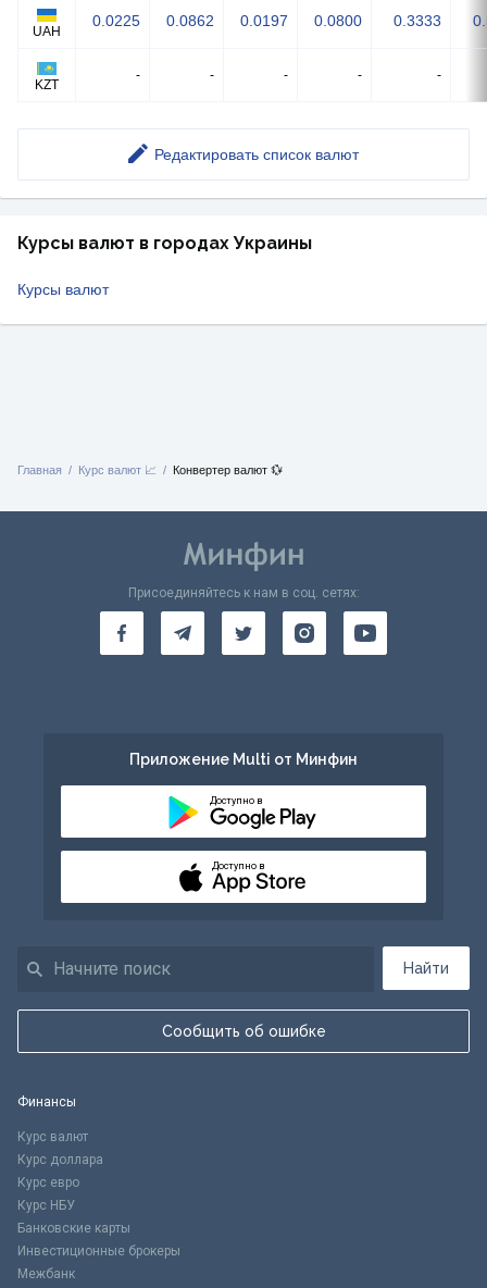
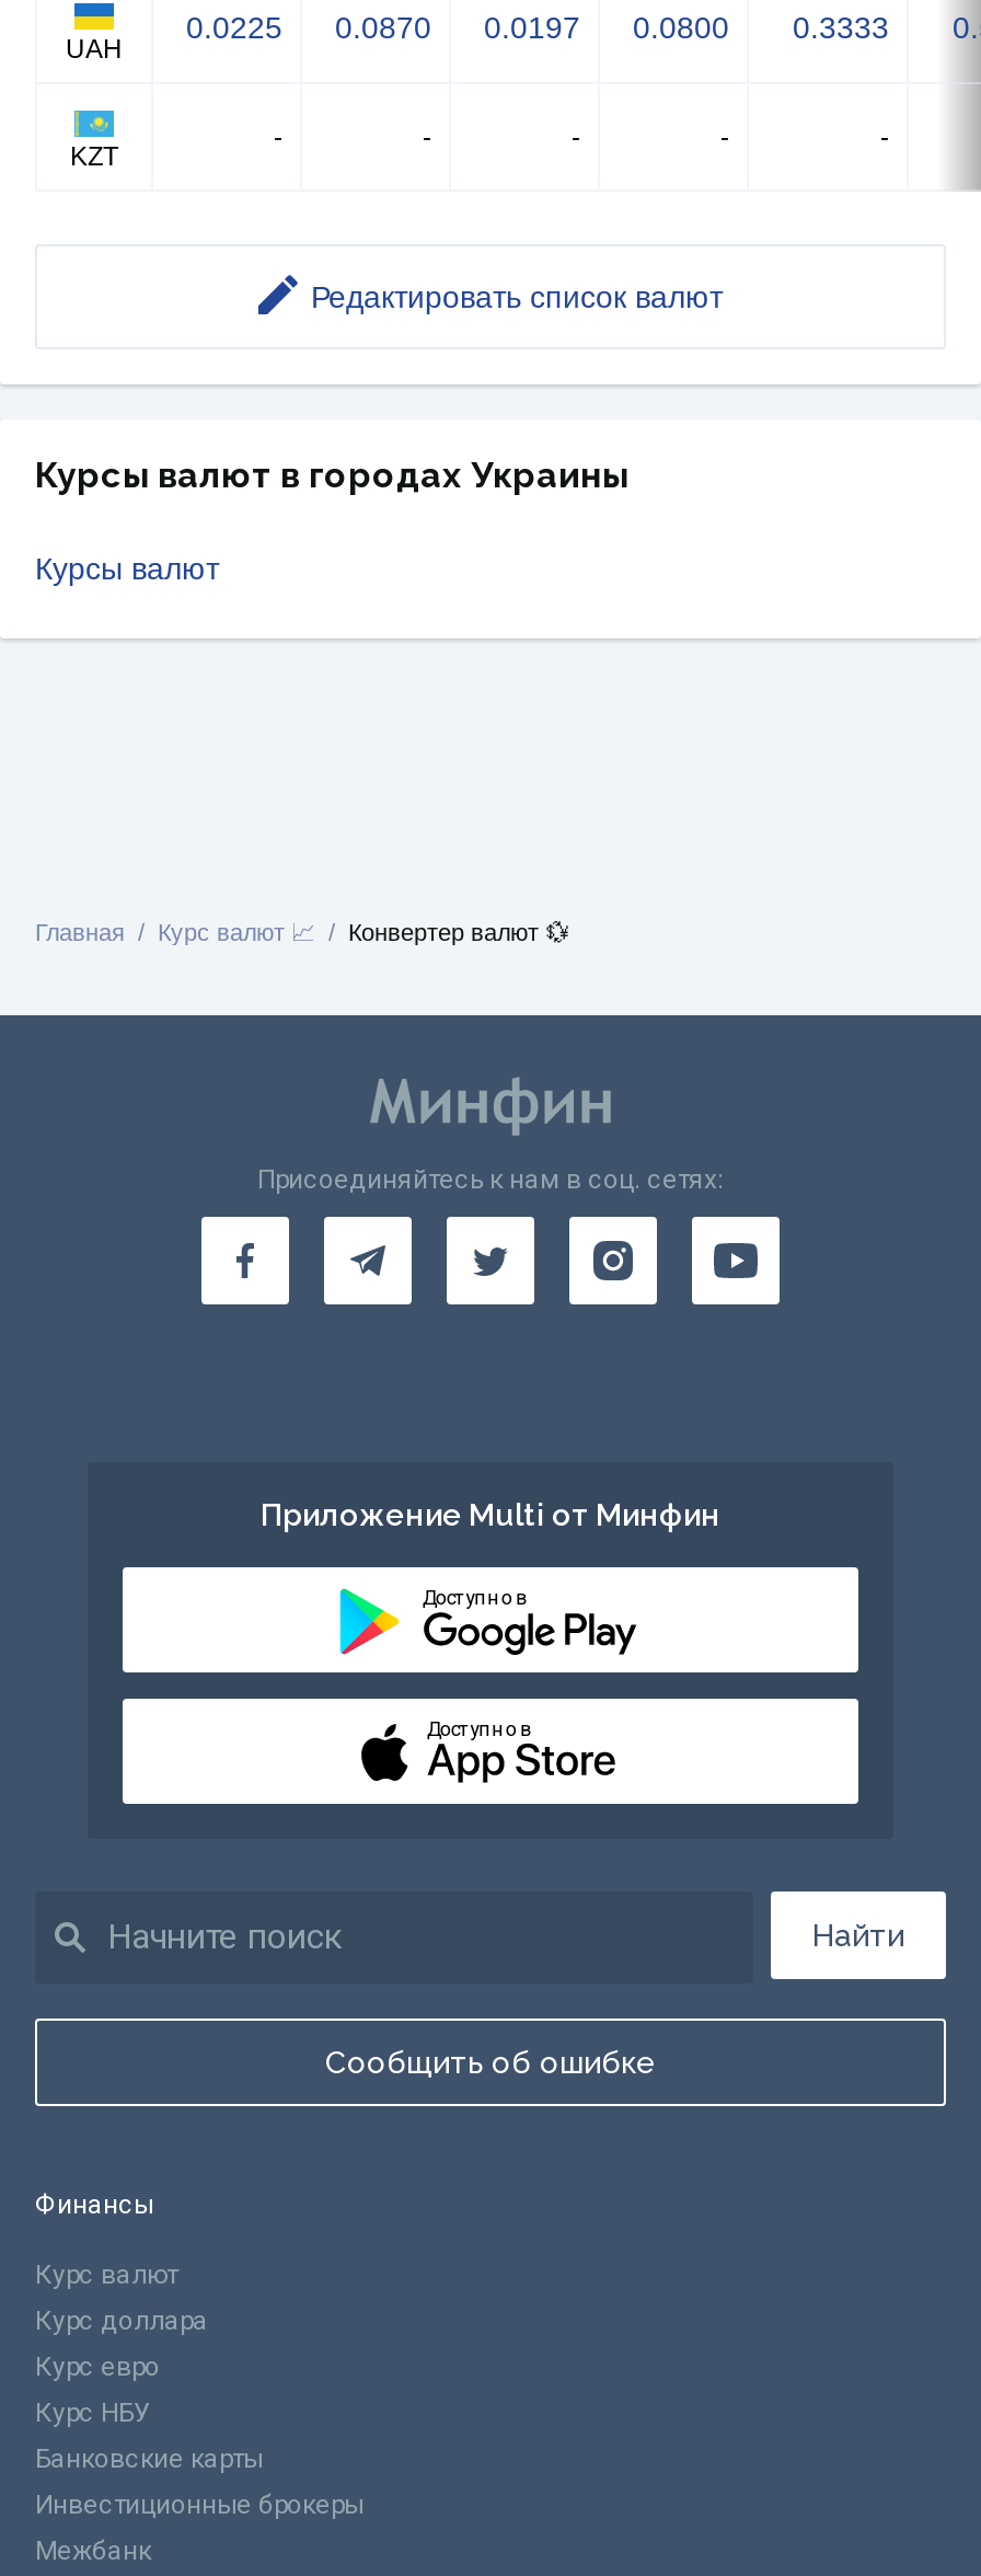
[166,12,214,30] 0.0862 -> [335,10,431,45] 0.0870

